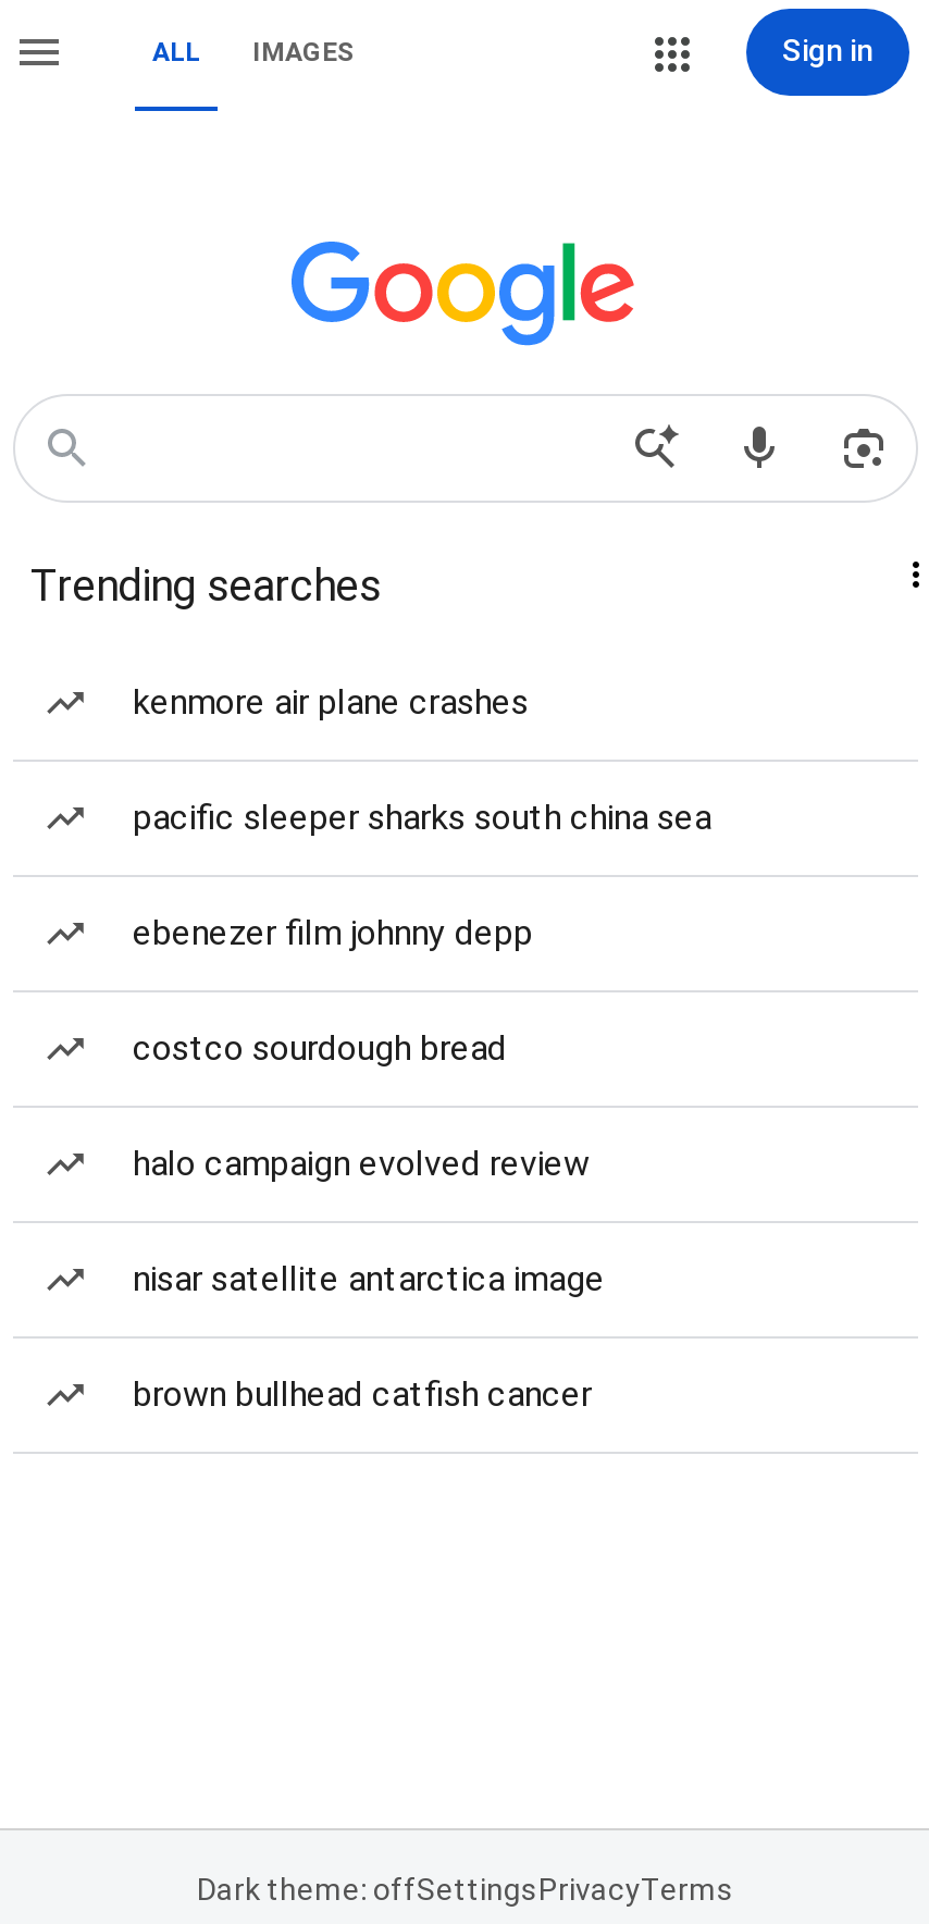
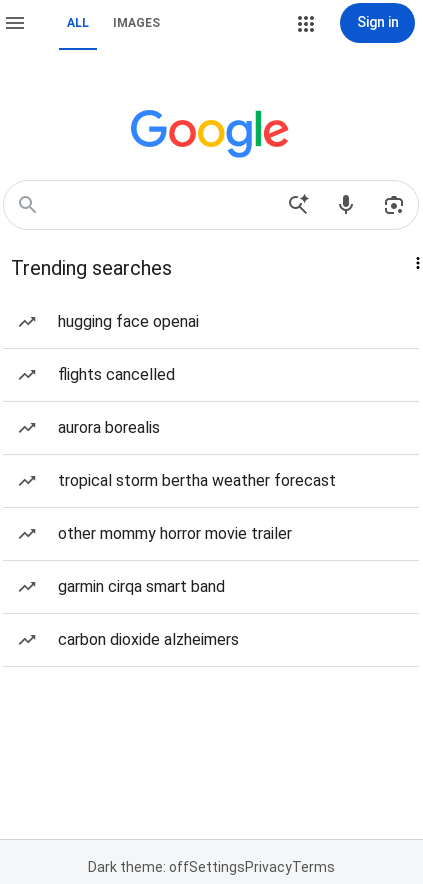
[133,681,529,723] kenmore air plane crashes -> [58,312,199,331] hugging face openai
[133,797,711,838] pacific sleeper sharks south china sea -> [58,365,175,384] flights cancelled
[133,912,533,953] ebenezer film johnny depp -> [58,418,160,437] aurora borealis
[133,1027,507,1069] costco sourdough bread -> [58,471,336,490] tropical storm bertha weather forecast
[133,1143,590,1184] halo campaign evolved review -> [58,524,292,543] other mommy horror movie trailer
[133,1258,605,1299] nisar satellite antarctica image -> [58,577,225,596] garmin cirqa smart band
[133,1373,592,1415] brown bullhead catfish cancer -> [58,630,239,649] carbon dioxide alzheimers

